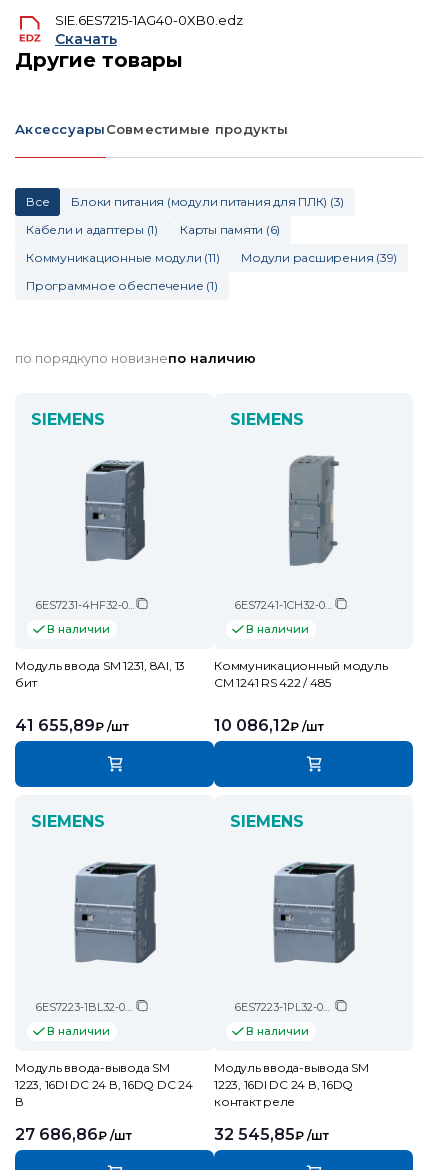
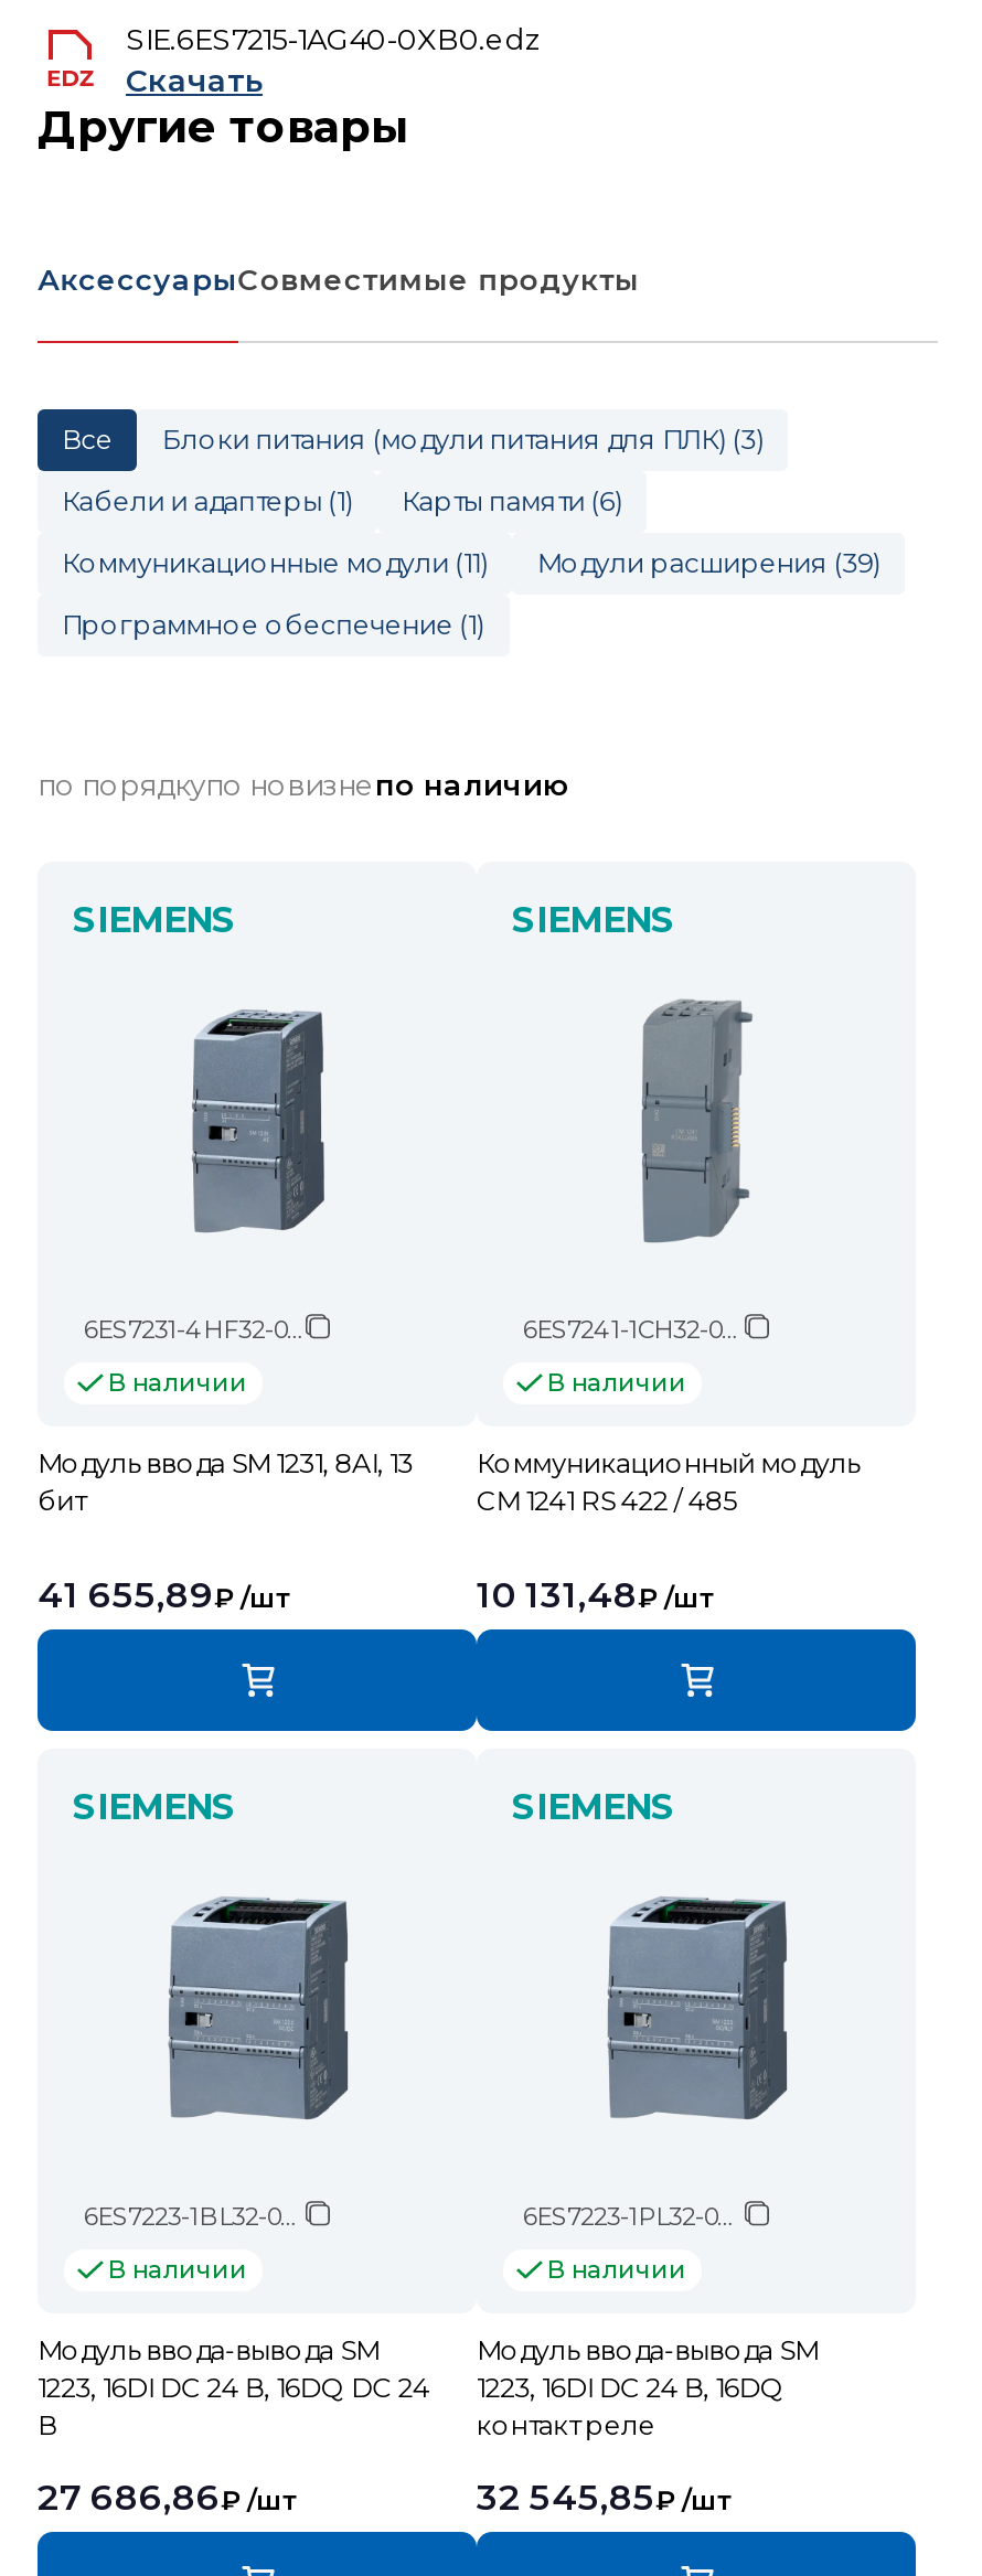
[214,716,324,735] 10 086,12₽ /шт -> [477,1575,713,1616] 10 131,48₽ /шт

